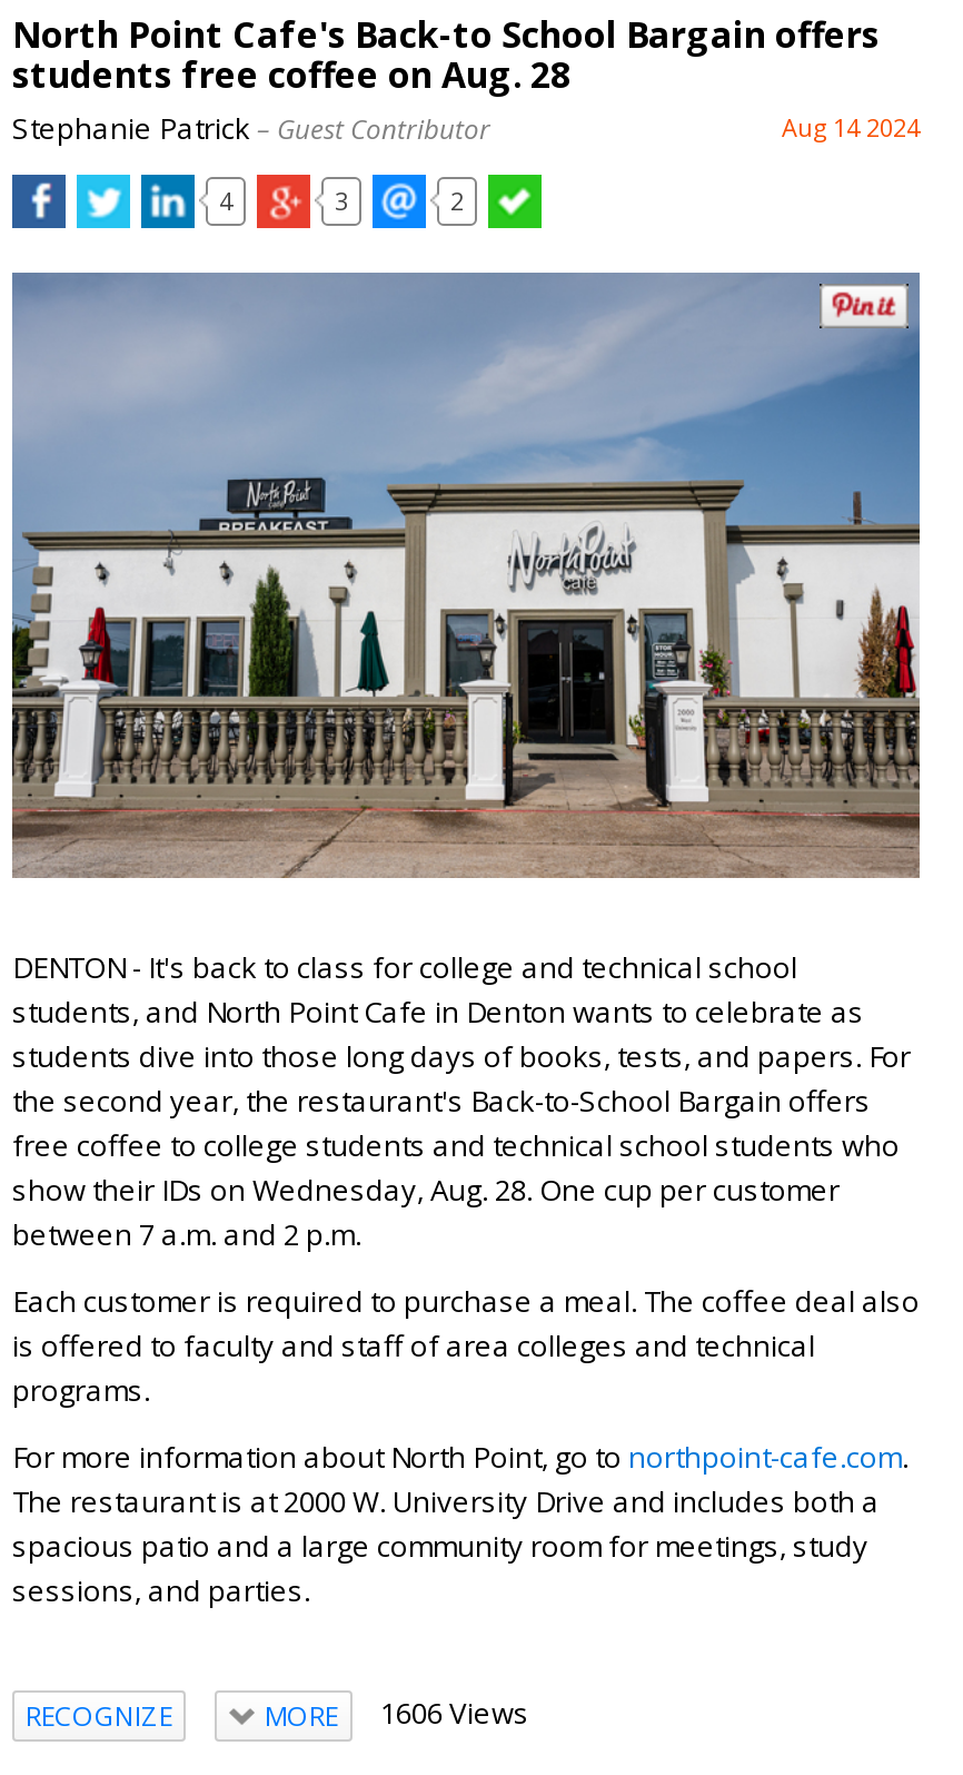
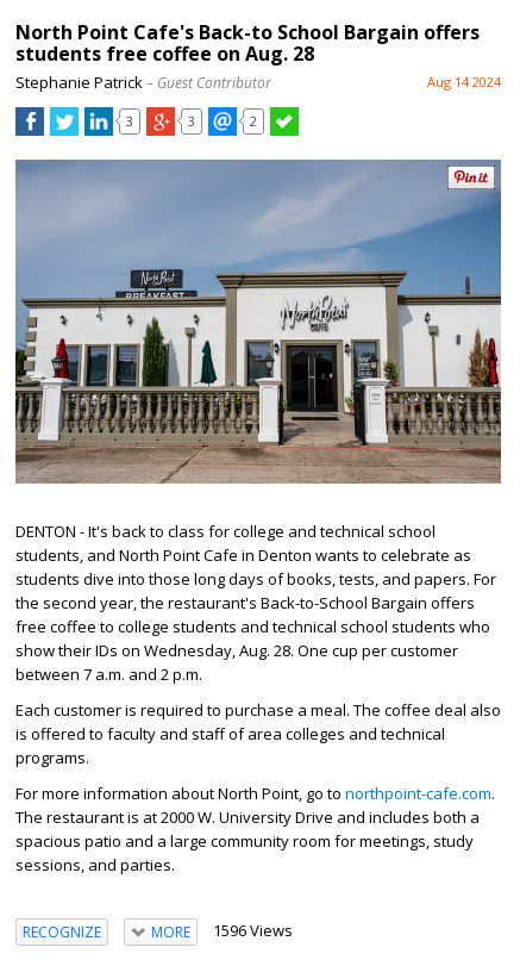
[219,183,232,216] 4 -> [126,111,133,129] 3
[265,1693,529,1735] MORE 1606 Views -> [151,920,292,942] MORE 1596 Views

